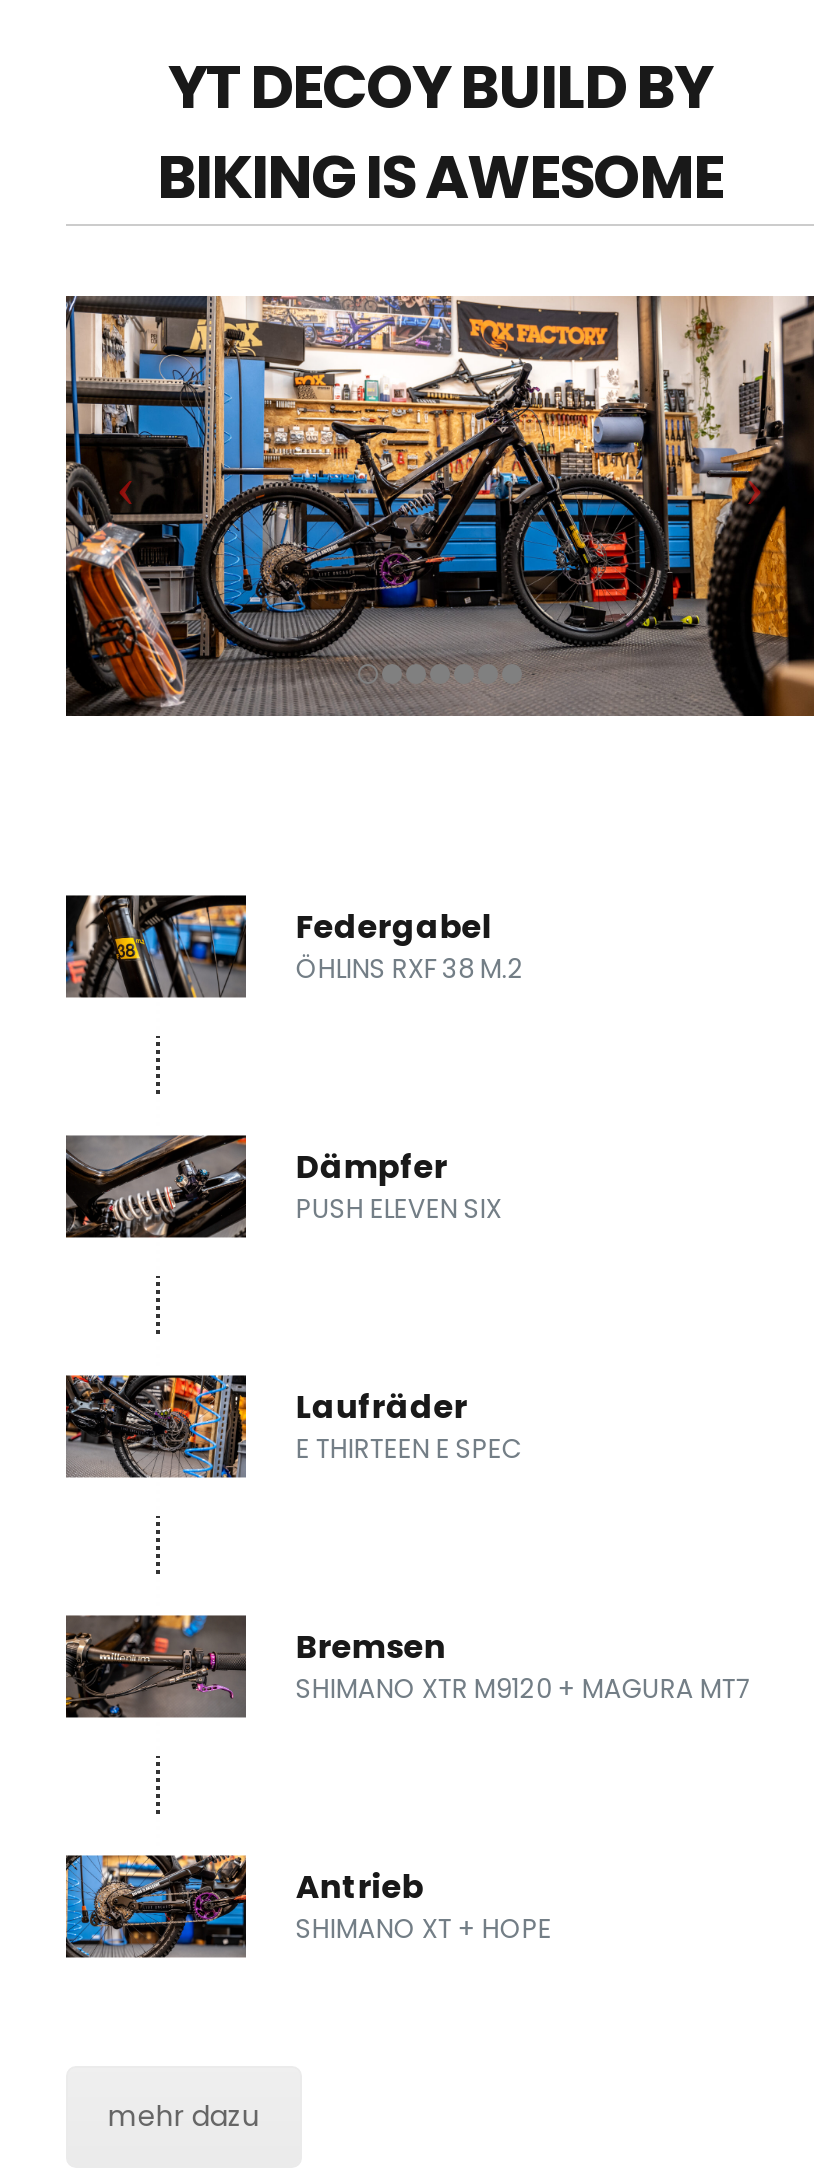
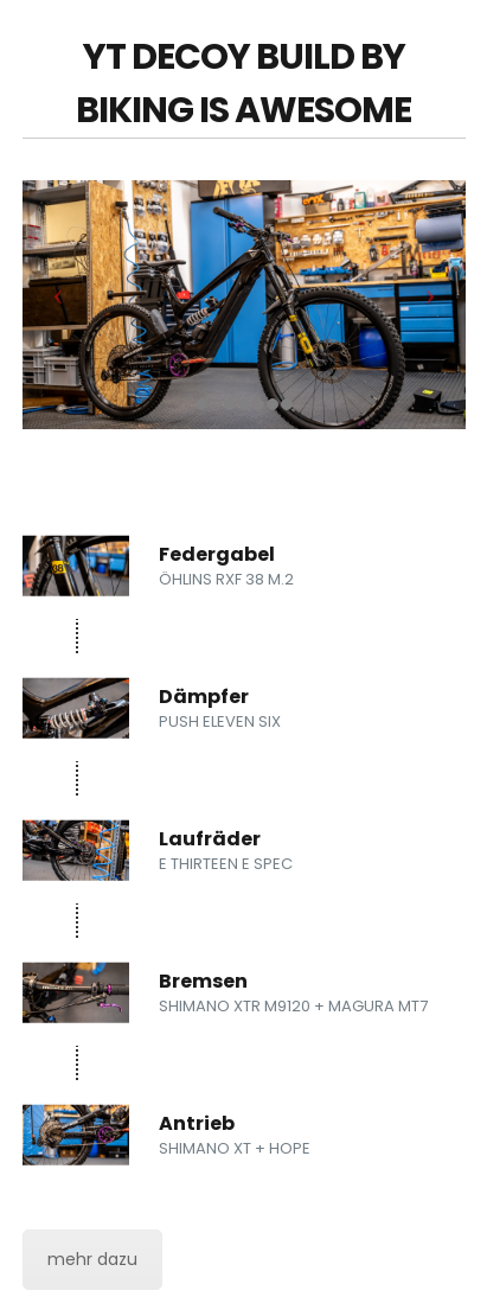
[64,294,816,718] [image] -> [21,179,467,430] [image]

